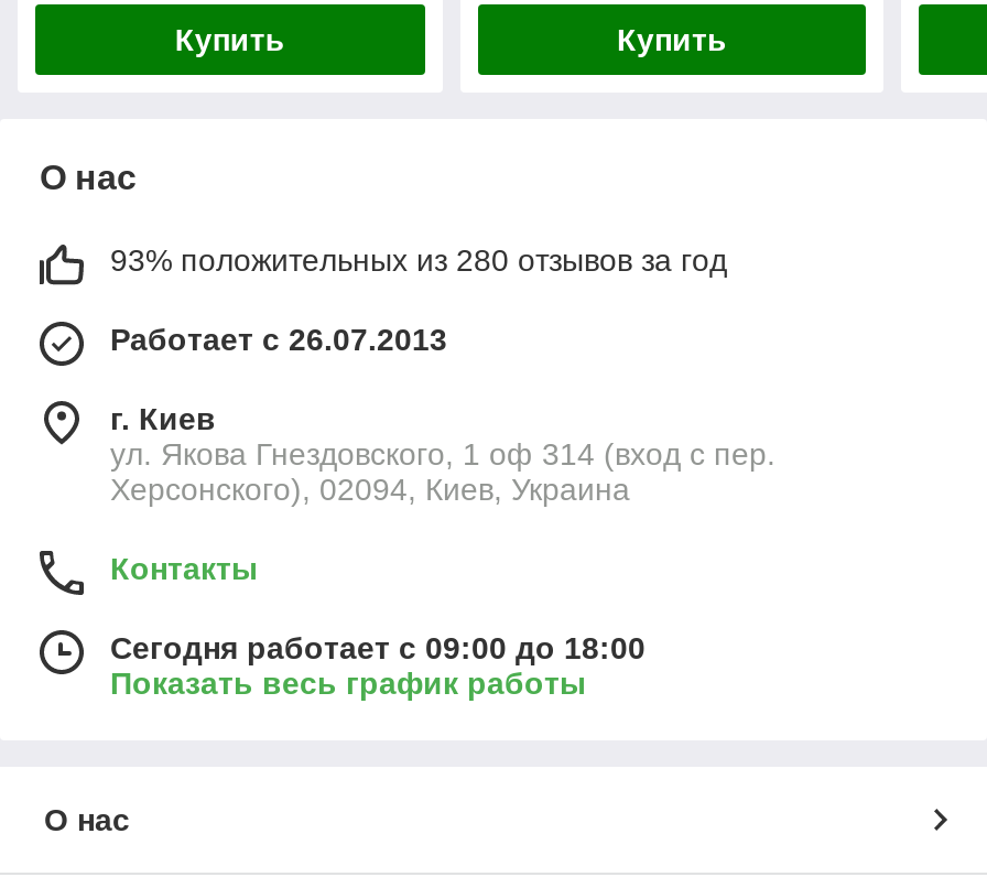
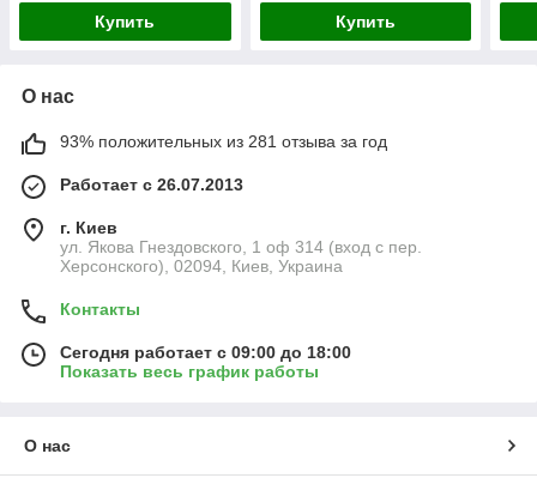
[110,243,727,279] 93% положительных из 280 отзывов за год -> [60,132,387,151] 93% положительных из 281 отзыва за год

